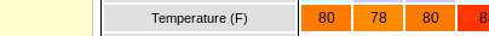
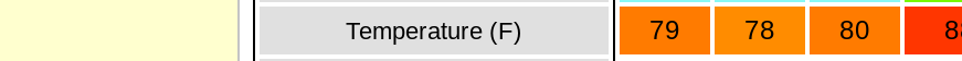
[318,10,335,26] 80 -> [649,15,680,46] 79

